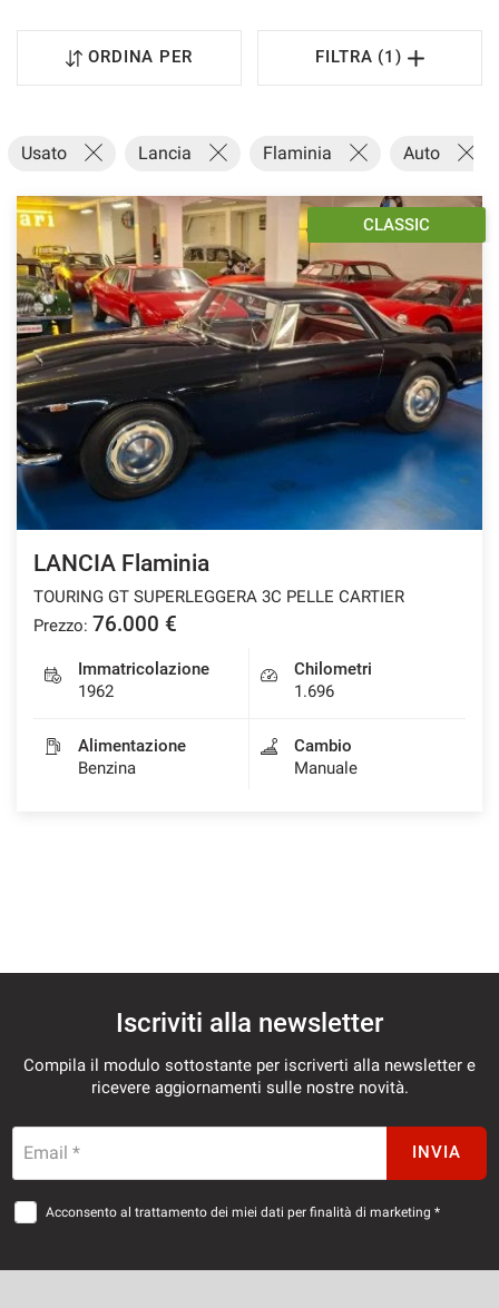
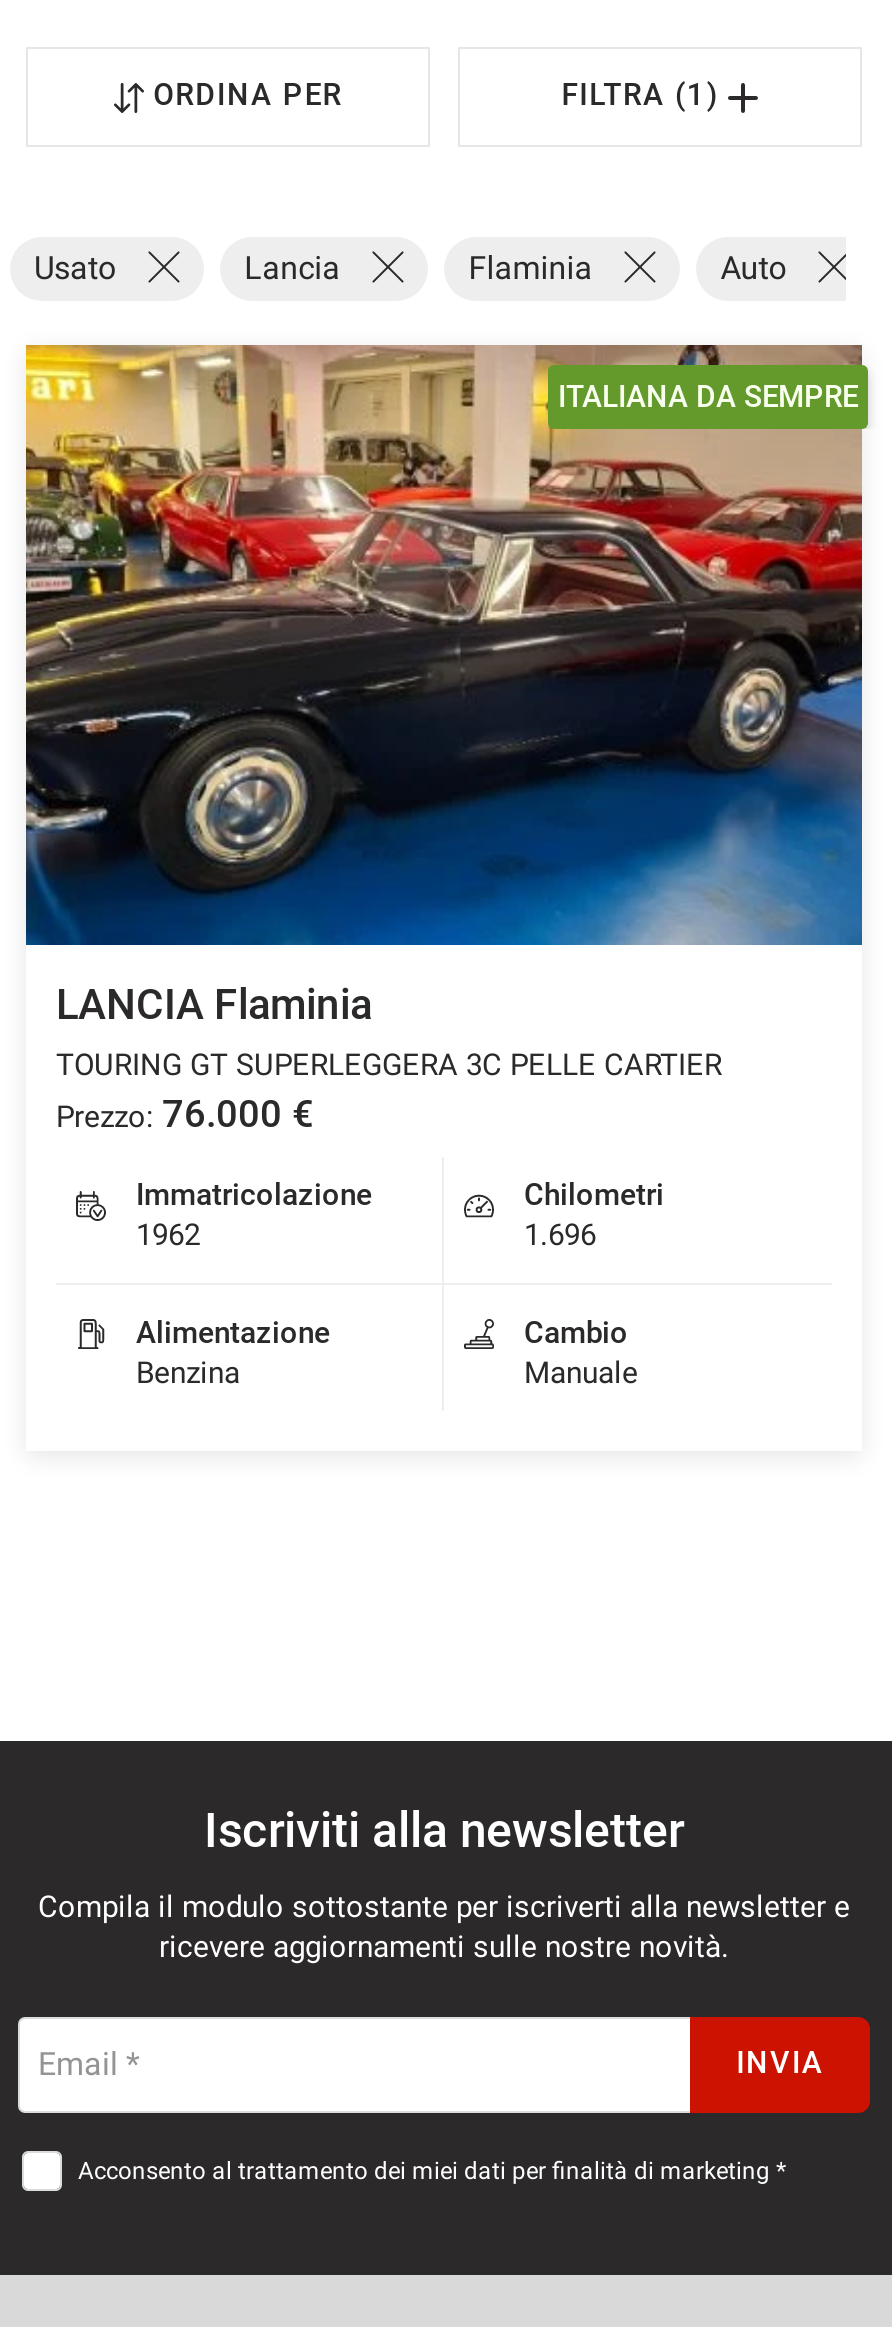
[363,214,430,234] CLASSIC -> [558,378,858,414] ITALIANA DA SEMPRE

